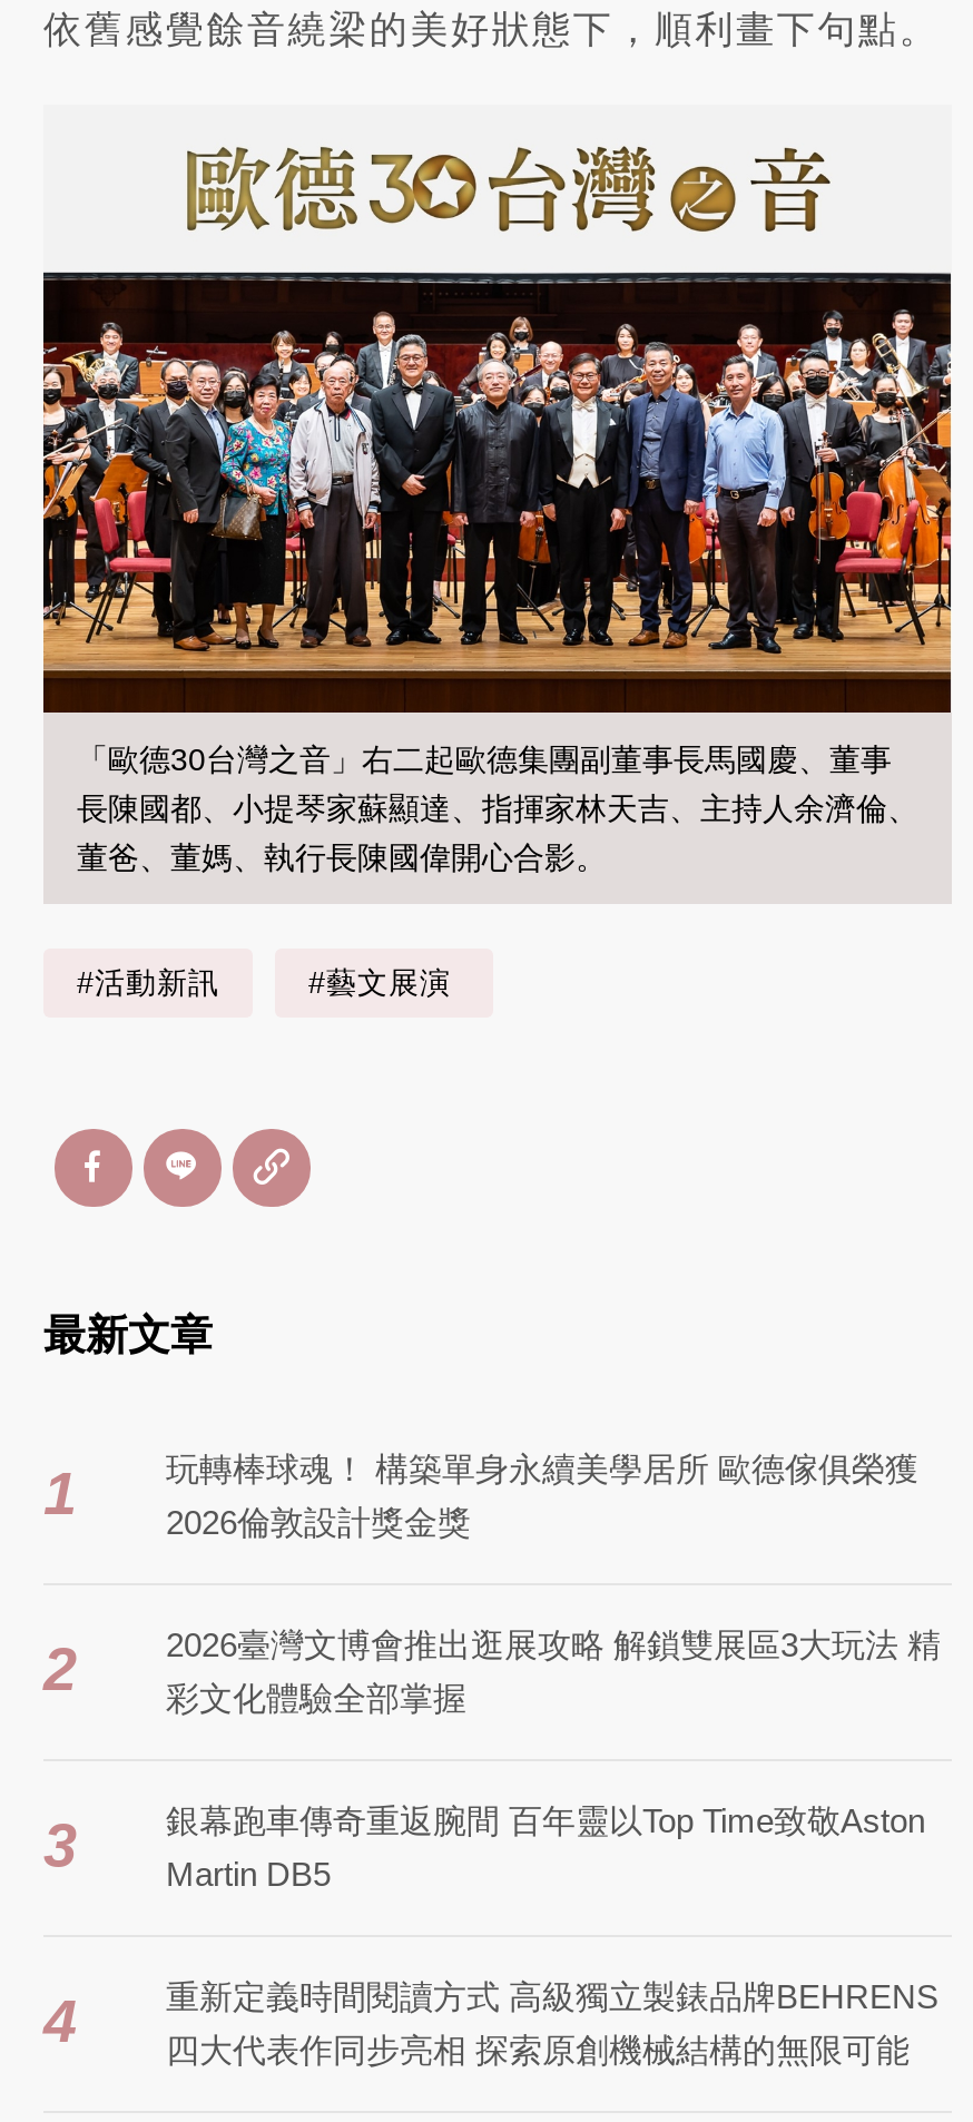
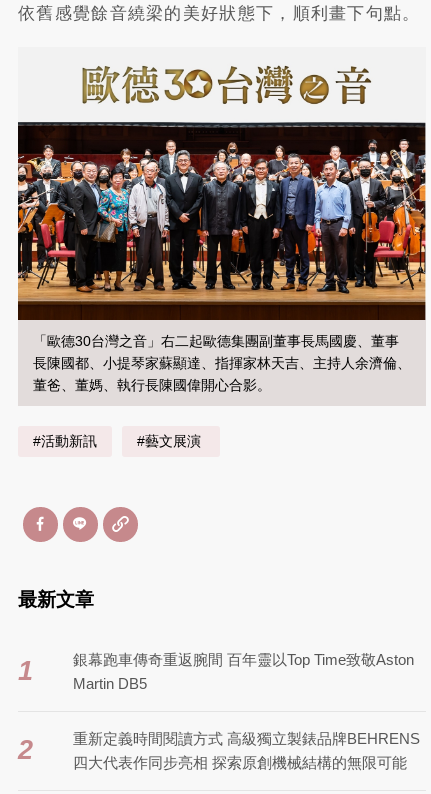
[43,1449,941,1880] 玩轉棒球魂！ 構築單身永續美學居所 歐德傢俱榮獲 | 2026倫敦設計獎金獎 | 2 | 2026臺灣文博會推出逛展攻略 解鎖雙展區3大玩法 精 | 彩文化體驗全部掌握 | 3 -> none
[43,1989,77,2055] 4 -> [18,735,33,765] 2

